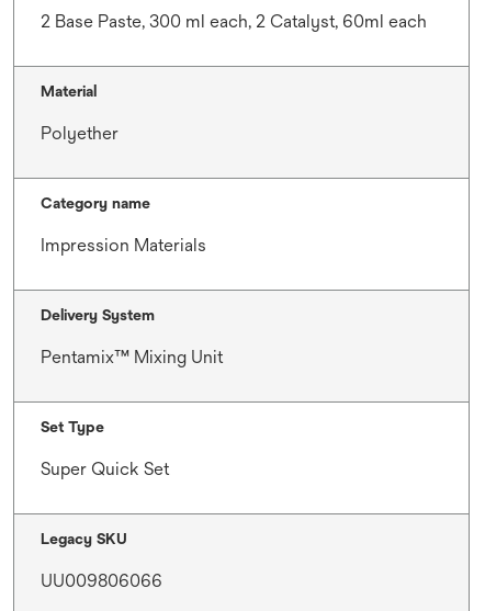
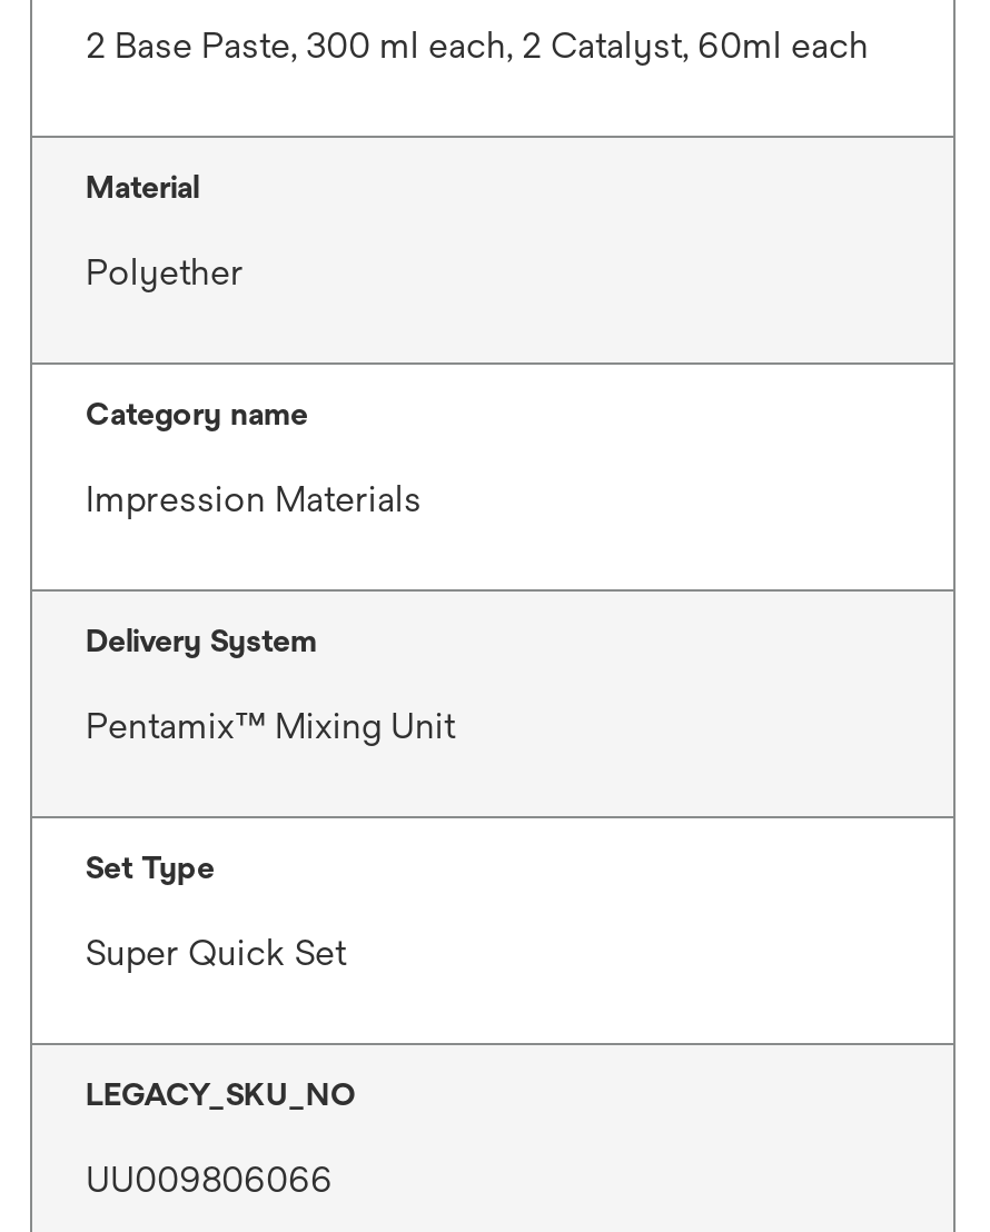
[41,530,127,547] Legacy SKU -> [86,1075,355,1111] LEGACY_SKU_NO

